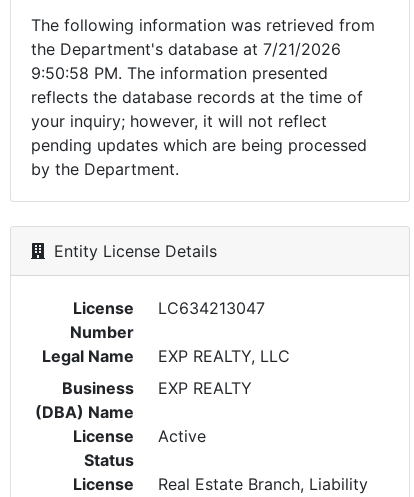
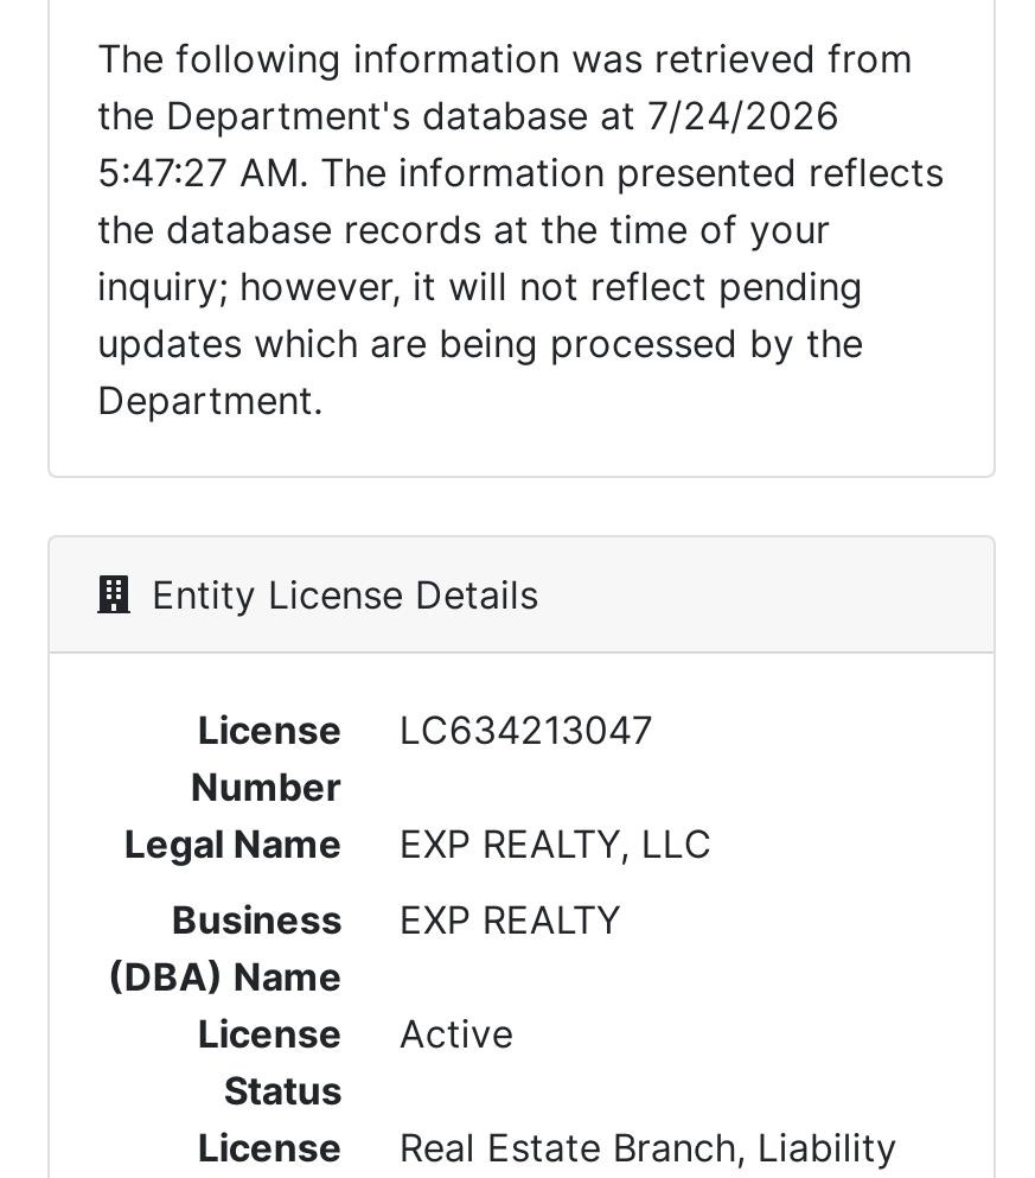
[31,39,367,179] the Department's database at 7/21/2026 | 9:50:58 PM. The information presented | reflects the database records at the time of | your inquiry; however, it will not reflect | pending updates which are being processed | by the Department. -> [97,91,944,424] the Department's database at 7/24/2026 | 5:47:27 AM. The information presented reflects | the database records at the time of your | inquiry; however, it will not reflect pending | updates which are being processed by the | Department.

